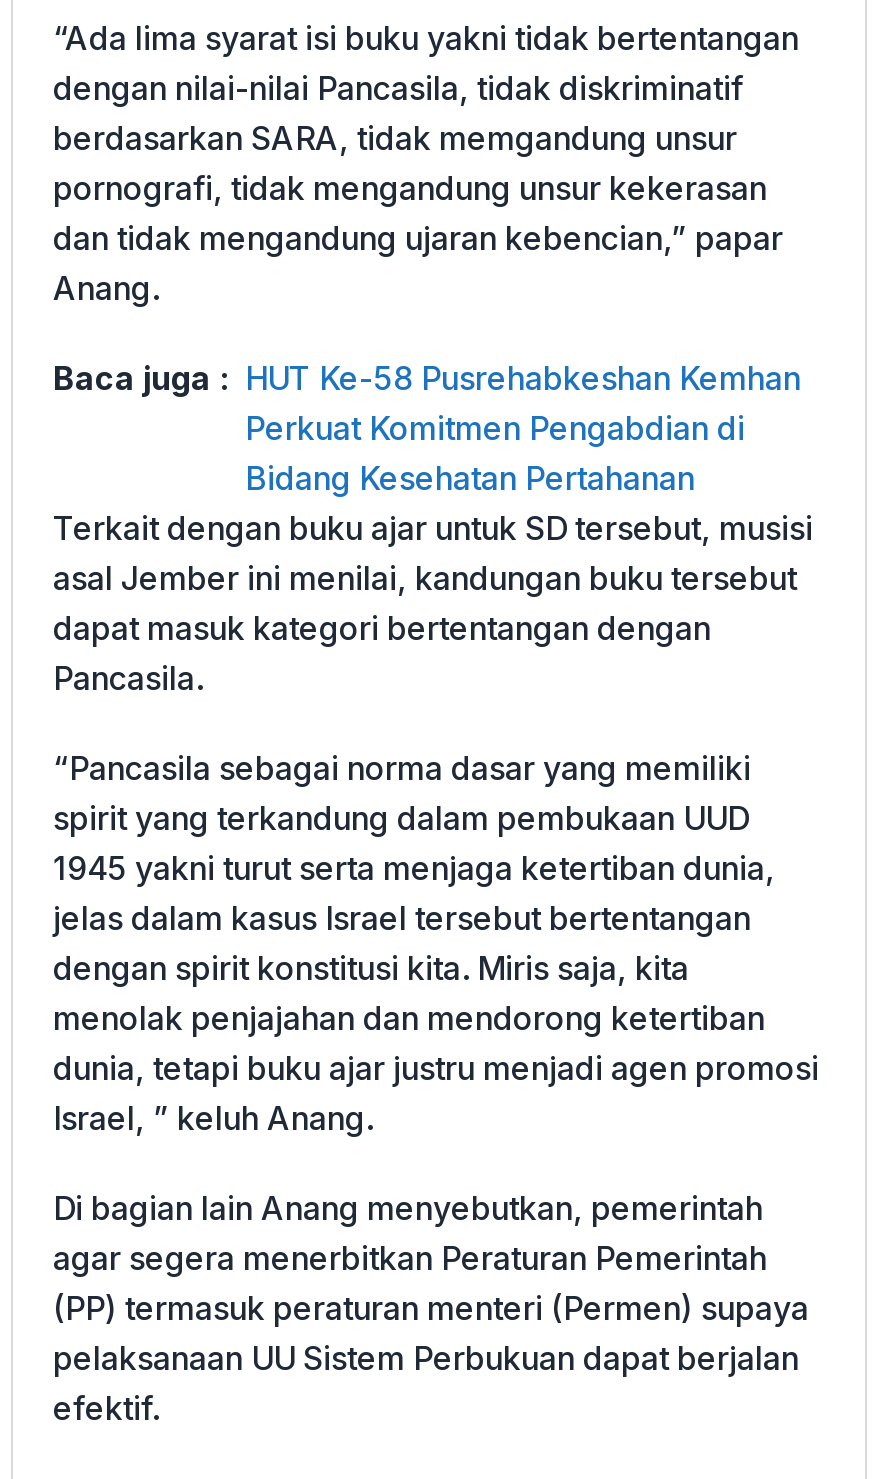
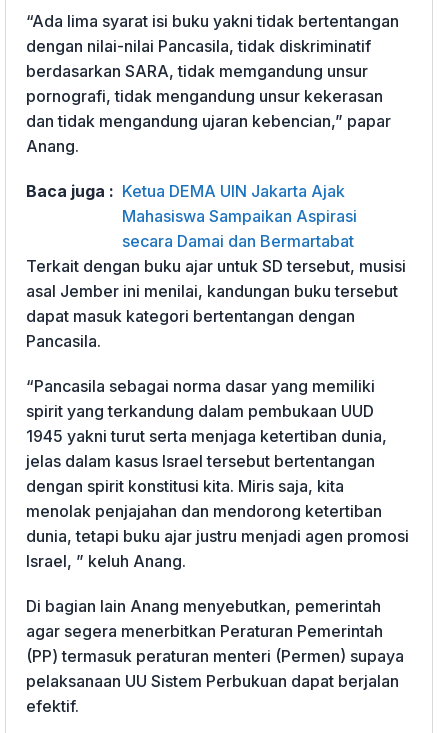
[53,358,801,498] Baca juga : HUT Ke-58 Pusrehabkeshan Kemhan | Perkuat Komitmen Pengabdian di | Bidang Kesehatan Pertahanan -> [26,181,357,251] Baca juga : Ketua DEMA UIN Jakarta Ajak | Mahasiswa Sampaikan Aspirasi | secara Damai dan Bermartabat

